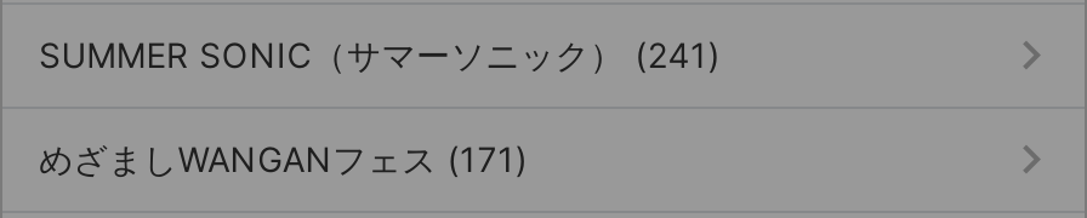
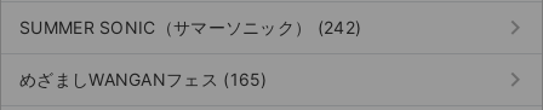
[39,35,721,76] SUMMER SONIC（サマーソニック） (241) -> [19,17,361,38] SUMMER SONIC（サマーソニック） (242)
[39,139,528,180] めざましWANGANフェス (171) -> [19,69,268,90] めざましWANGANフェス (165)

